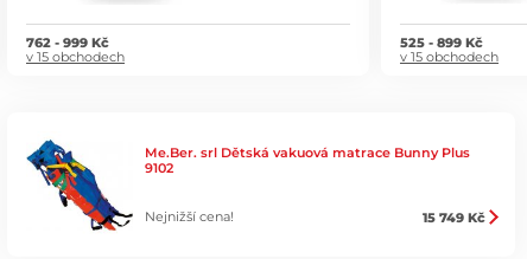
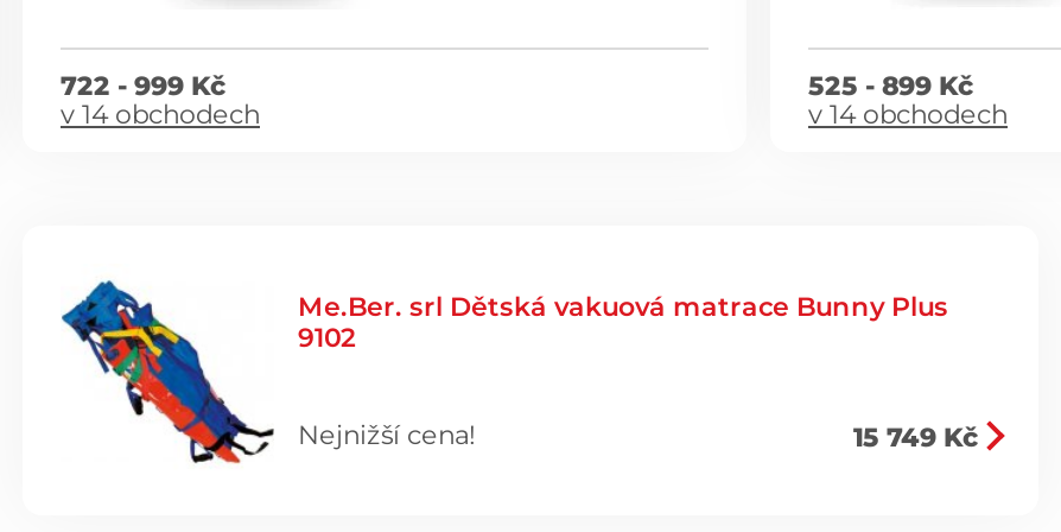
[26,33,109,51] 762 - 999 Kč -> [61,67,227,102] 722 - 999 Kč
[26,49,125,65] v 15 obchodech -> [61,98,260,131] v 14 obchodech
[400,49,499,65] v 15 obchodech -> [808,98,1008,131] v 14 obchodech

